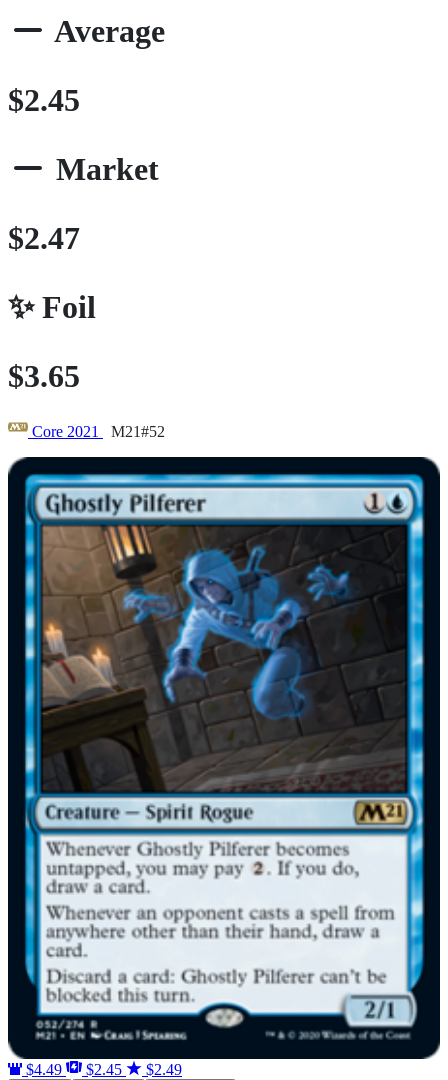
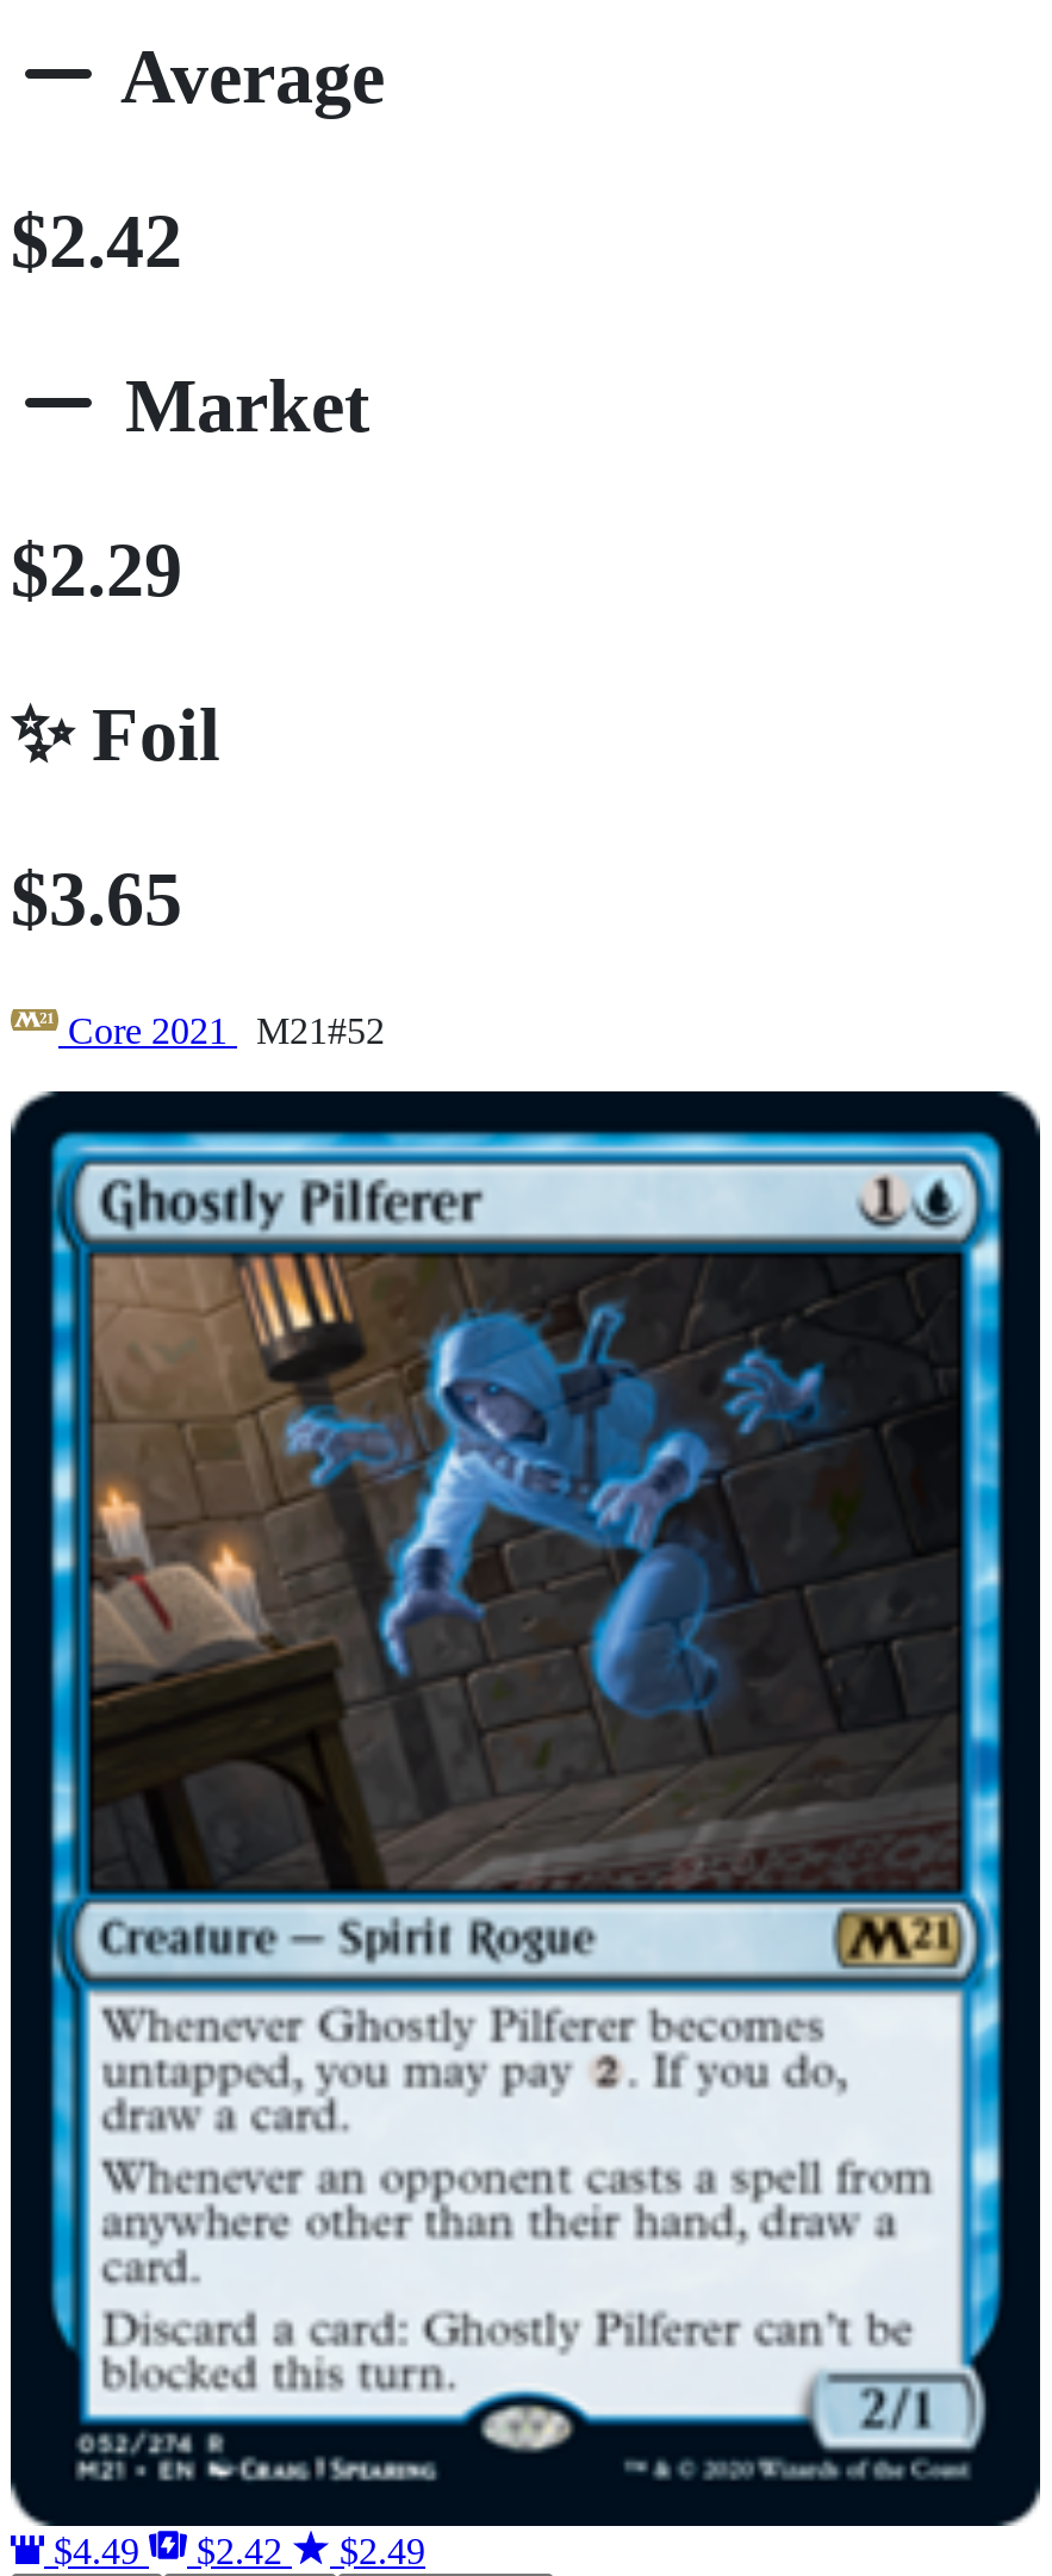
[8,82,80,118] $2.45 -> [11,199,182,285] $2.42
[8,220,80,256] $2.47 -> [11,528,182,613] $2.29
[22,1061,182,1078] $4.49 $2.45 $2.49 -> [44,2531,425,2572] $4.49 $2.42 $2.49

